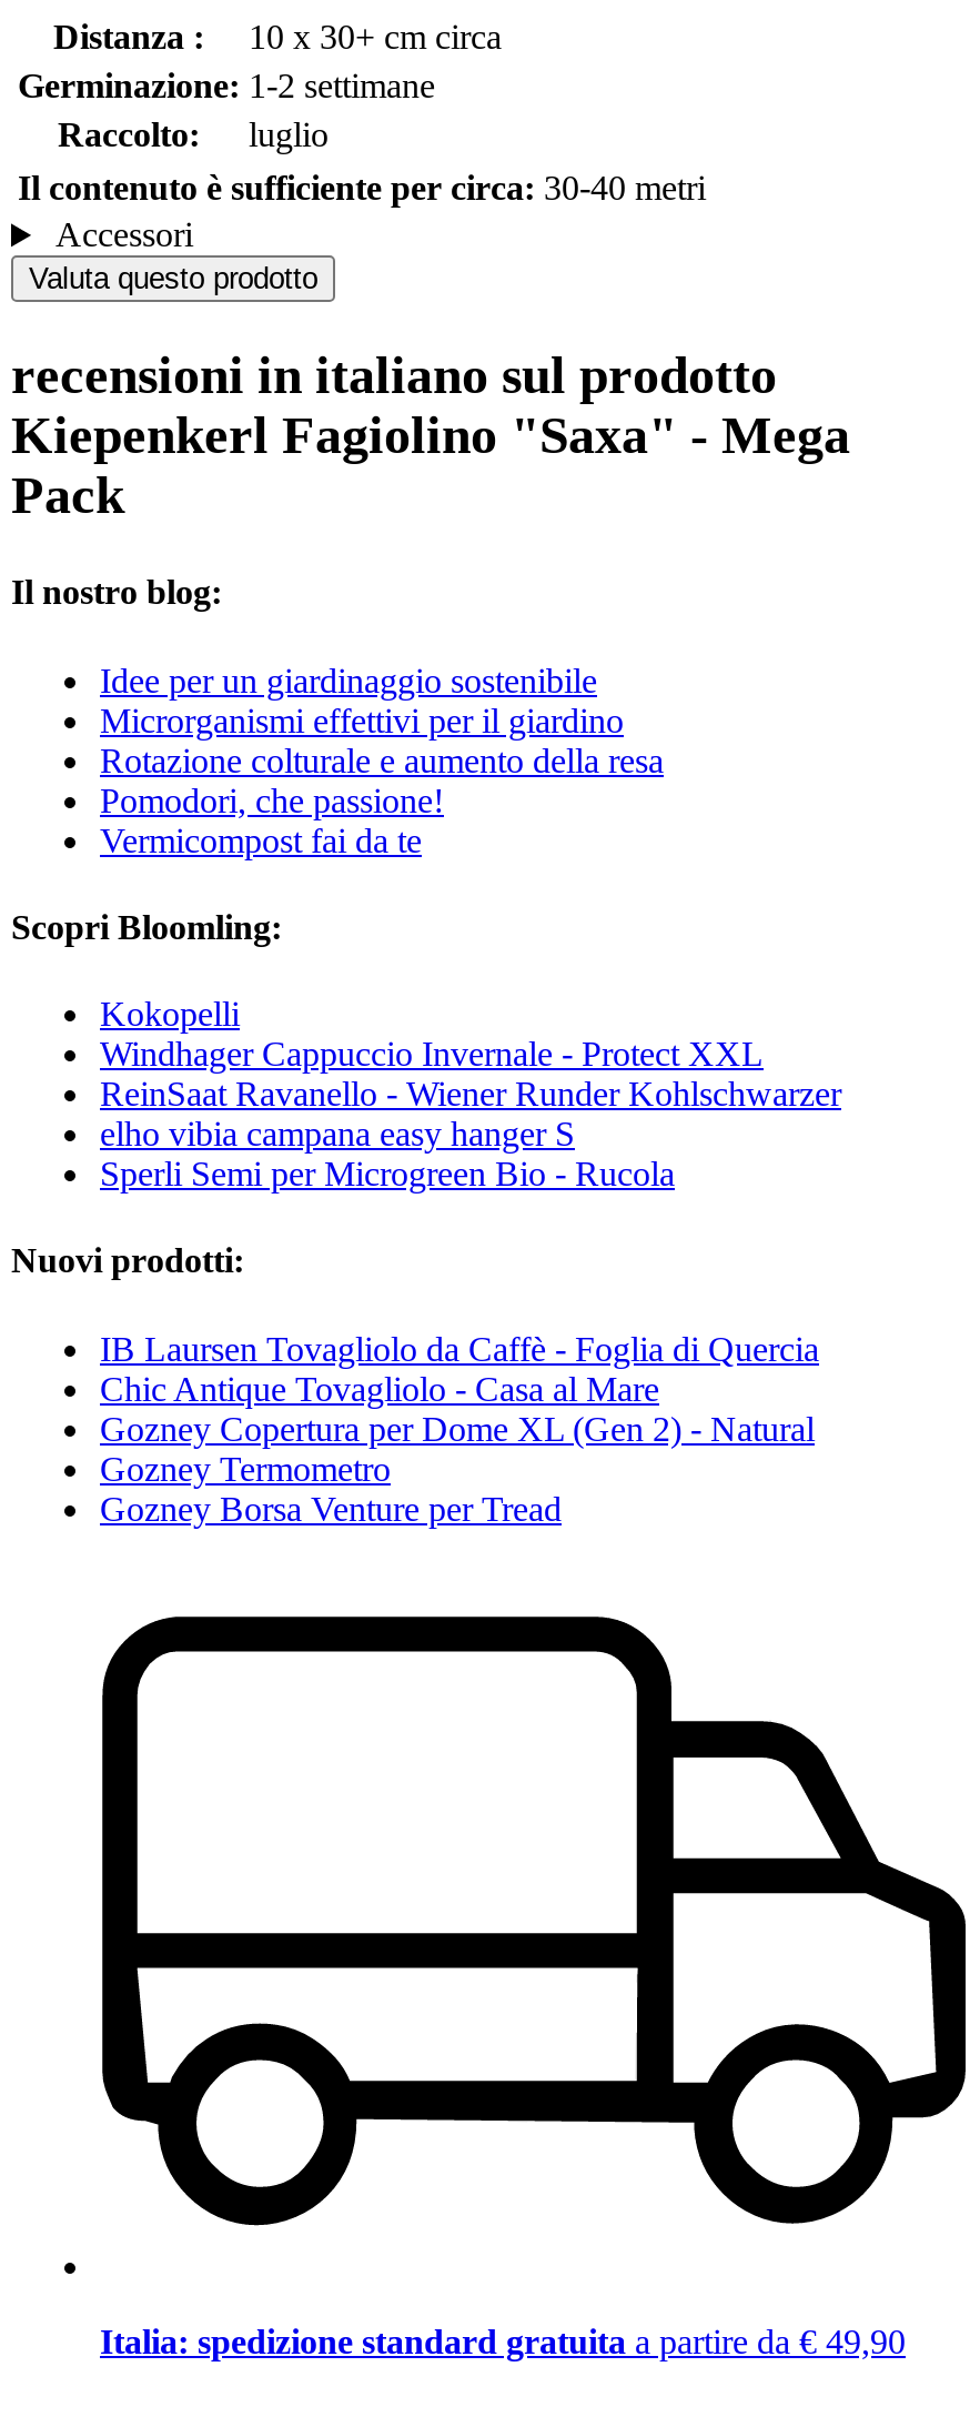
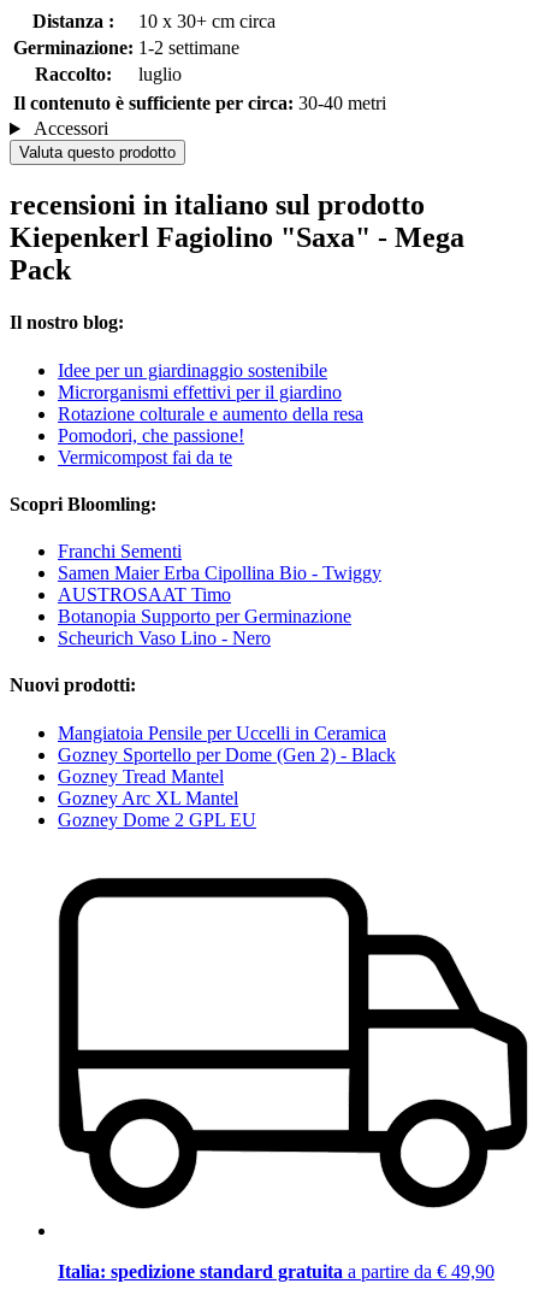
[100,995,841,1193] Kokopelli | Windhager Cappuccio Invernale - Protect XXL | ReinSaat Ravanello - Wiener Runder Kohlschwarzer | elho vibia campana easy hanger S | Sperli Semi per Microgreen Bio - Rucola -> [58,541,381,648] Franchi Sementi | Samen Maier Erba Cipollina Bio - Twiggy | AUSTROSAAT Timo | Botanopia Supporto per Germinazione | Scheurich Vaso Lino - Nero
[100,1329,819,1527] IB Laursen Tovagliolo da Caffè - Foglia di Quercia | Chic Antique Tovagliolo - Casa al Mare | Gozney Copertura per Dome XL (Gen 2) - Natural | Gozney Termometro | Gozney Borsa Venture per Tread -> [58,722,396,830] Mangiatoia Pensile per Uccelli in Ceramica | Gozney Sportello per Dome (Gen 2) - Black | Gozney Tread Mantel | Gozney Arc XL Mantel | Gozney Dome 2 GPL EU

